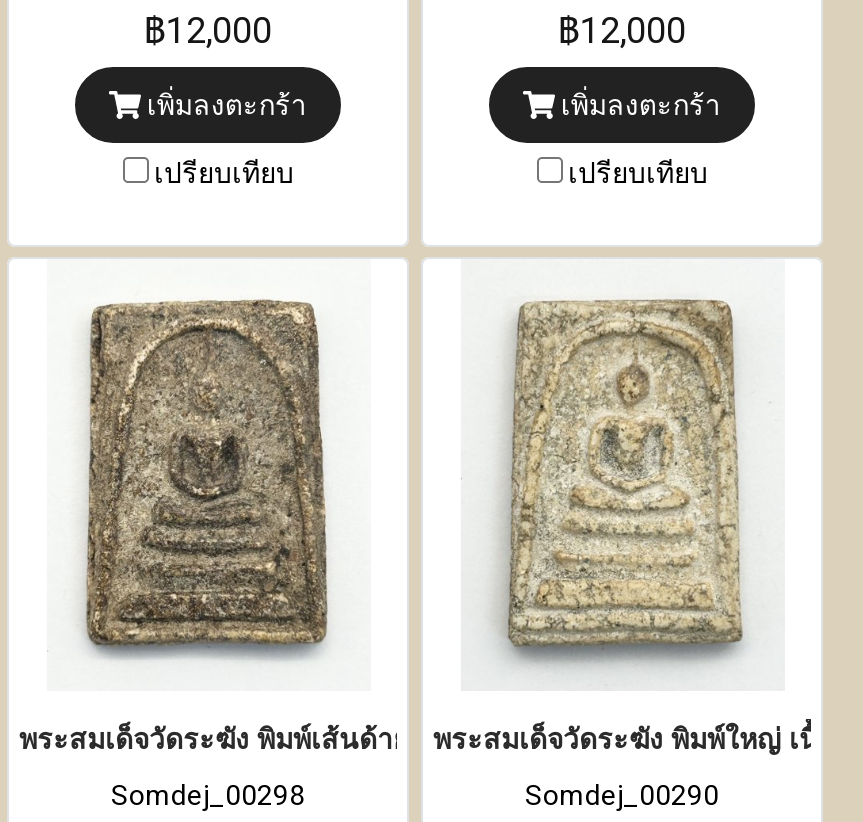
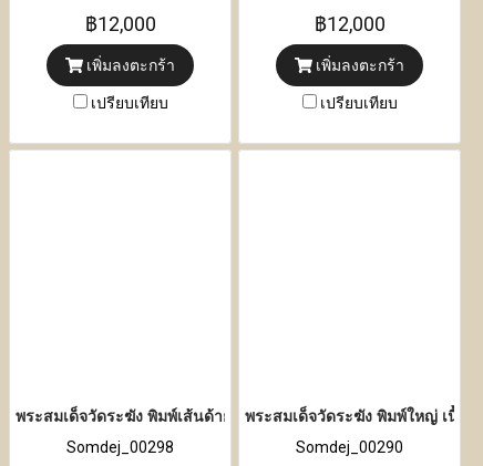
[75,297,331,665] [image] -> none
[479,297,755,687] [image] -> none

